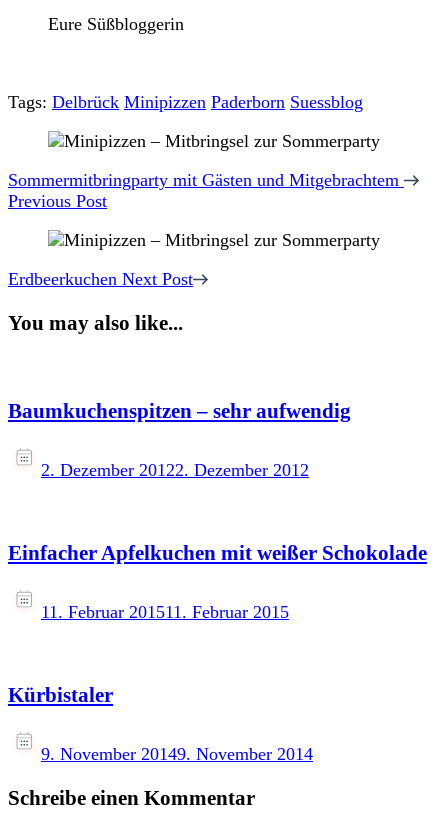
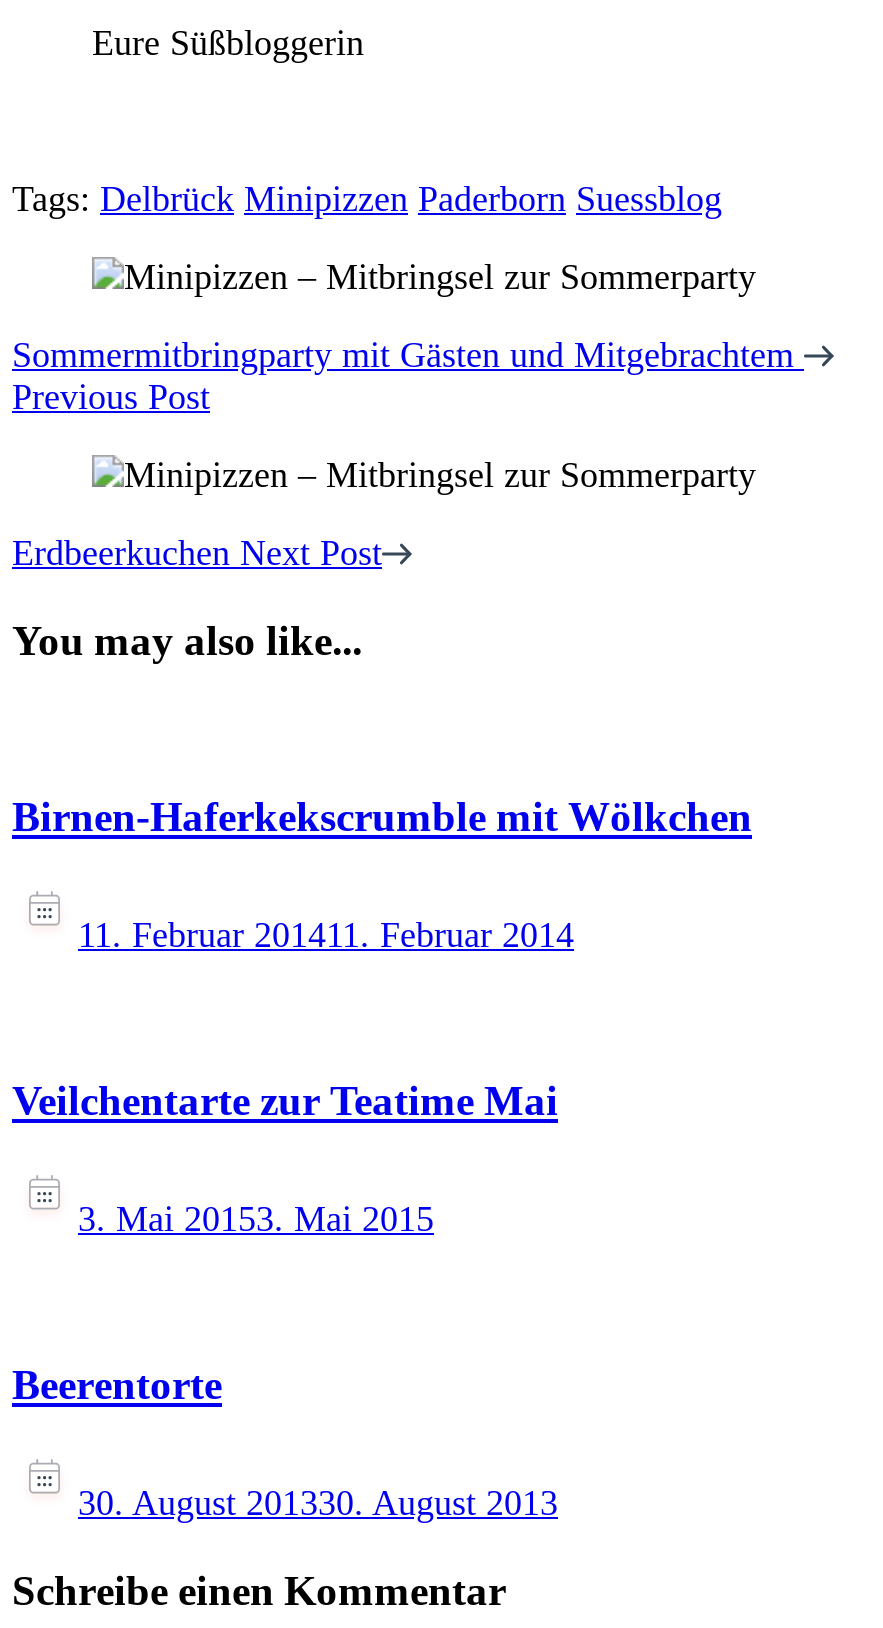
[8,399,351,423] Baumkuchenspitzen – sehr aufwendig -> [12,793,752,841] Birnen-Haferkekscrumble mit Wölkchen
[41,460,309,480] 2. Dezember 20122. Dezember 2012 -> [78,915,574,955] 11. Februar 201411. Februar 2014
[8,541,427,565] Einfacher Apfelkuchen mit weißer Schokolade -> [12,1077,558,1125] Veilchentarte zur Teatime Mai
[41,602,289,622] 11. Februar 201511. Februar 2015 -> [78,1199,434,1239] 3. Mai 20153. Mai 2015
[8,683,113,707] Kürbistaler -> [12,1361,222,1409] Beerentorte
[41,744,313,764] 9. November 20149. November 2014 -> [78,1483,558,1523] 30. August 201330. August 2013

